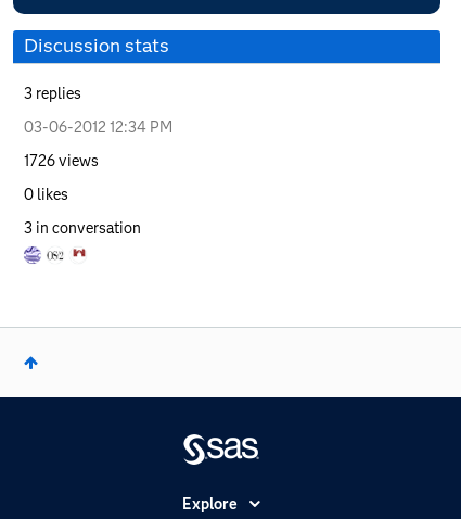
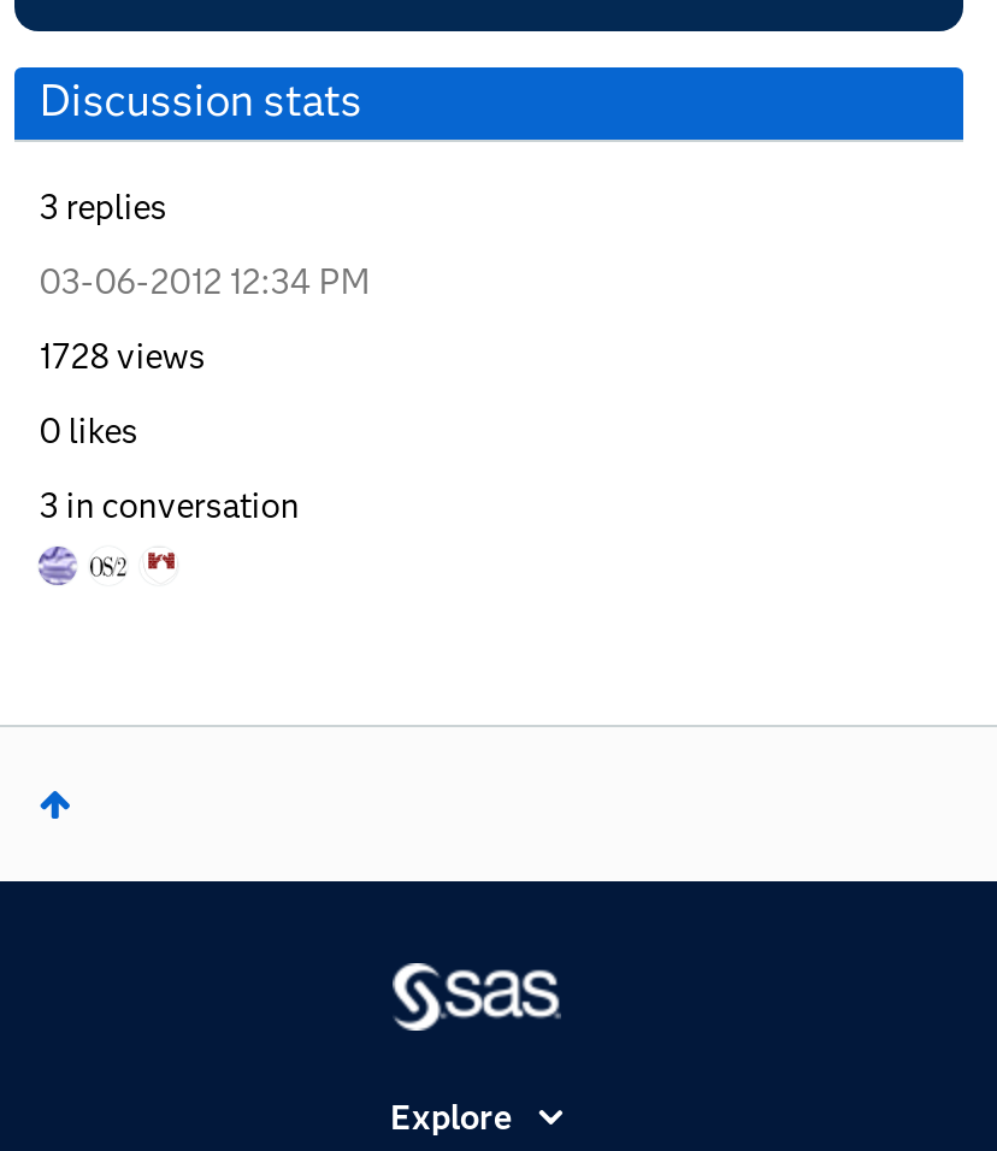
[24,151,99,170] 1726 views -> [39,334,206,377] 1728 views

